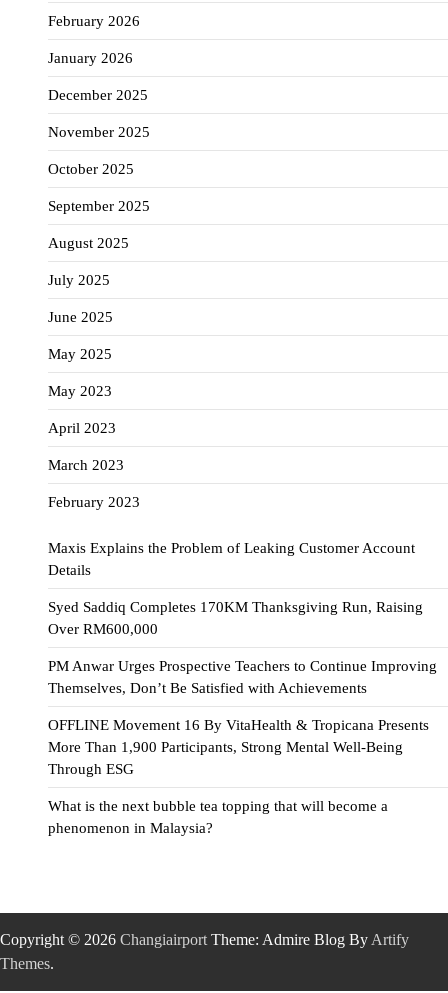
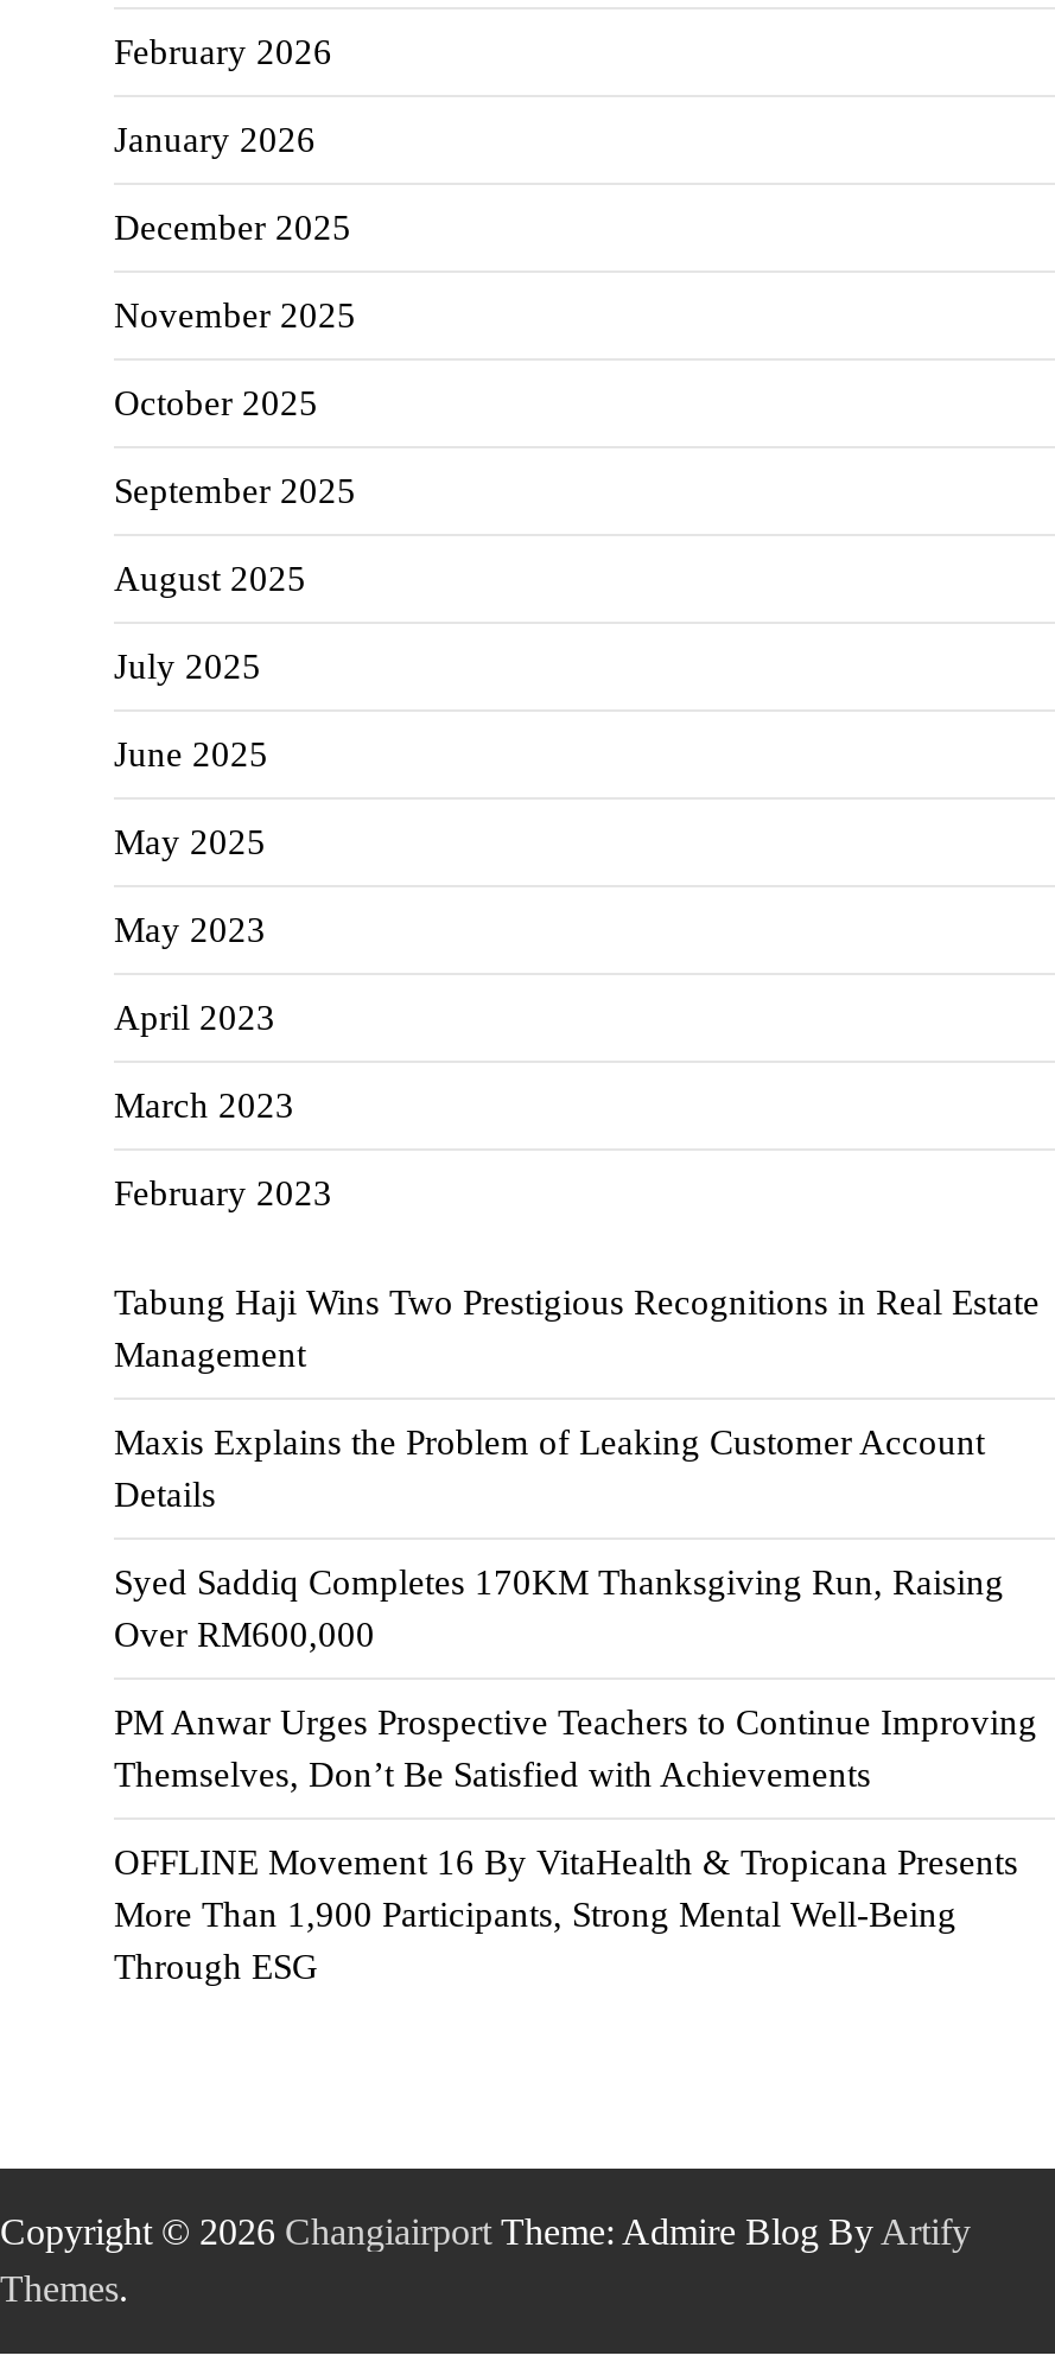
none -> [114,1283,1040,1373] Tabung Haji Wins Two Prestigious Recognitions in Real Estate | Management
moved [48,540,437,777] -> [114,1423,1037,1985]: Maxis Explains the Problem of Leaking Customer Account | Details | Syed Saddiq Completes 170KM Thanksgiving Run, Raising | ... | More Than 1,900 Participants, Strong Mental Well-Being | Through ESG
[48,798,388,836] What is the next bubble tea topping that will become a | phenomenon in Malaysia? -> none

